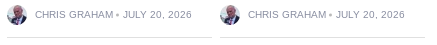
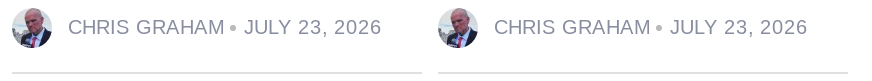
[35,9,192,20] CHRIS GRAHAM JULY 20, 2026 -> [68,16,382,38] CHRIS GRAHAM JULY 23, 2026
[248,9,405,20] CHRIS GRAHAM JULY 20, 2026 -> [494,16,808,38] CHRIS GRAHAM JULY 23, 2026

